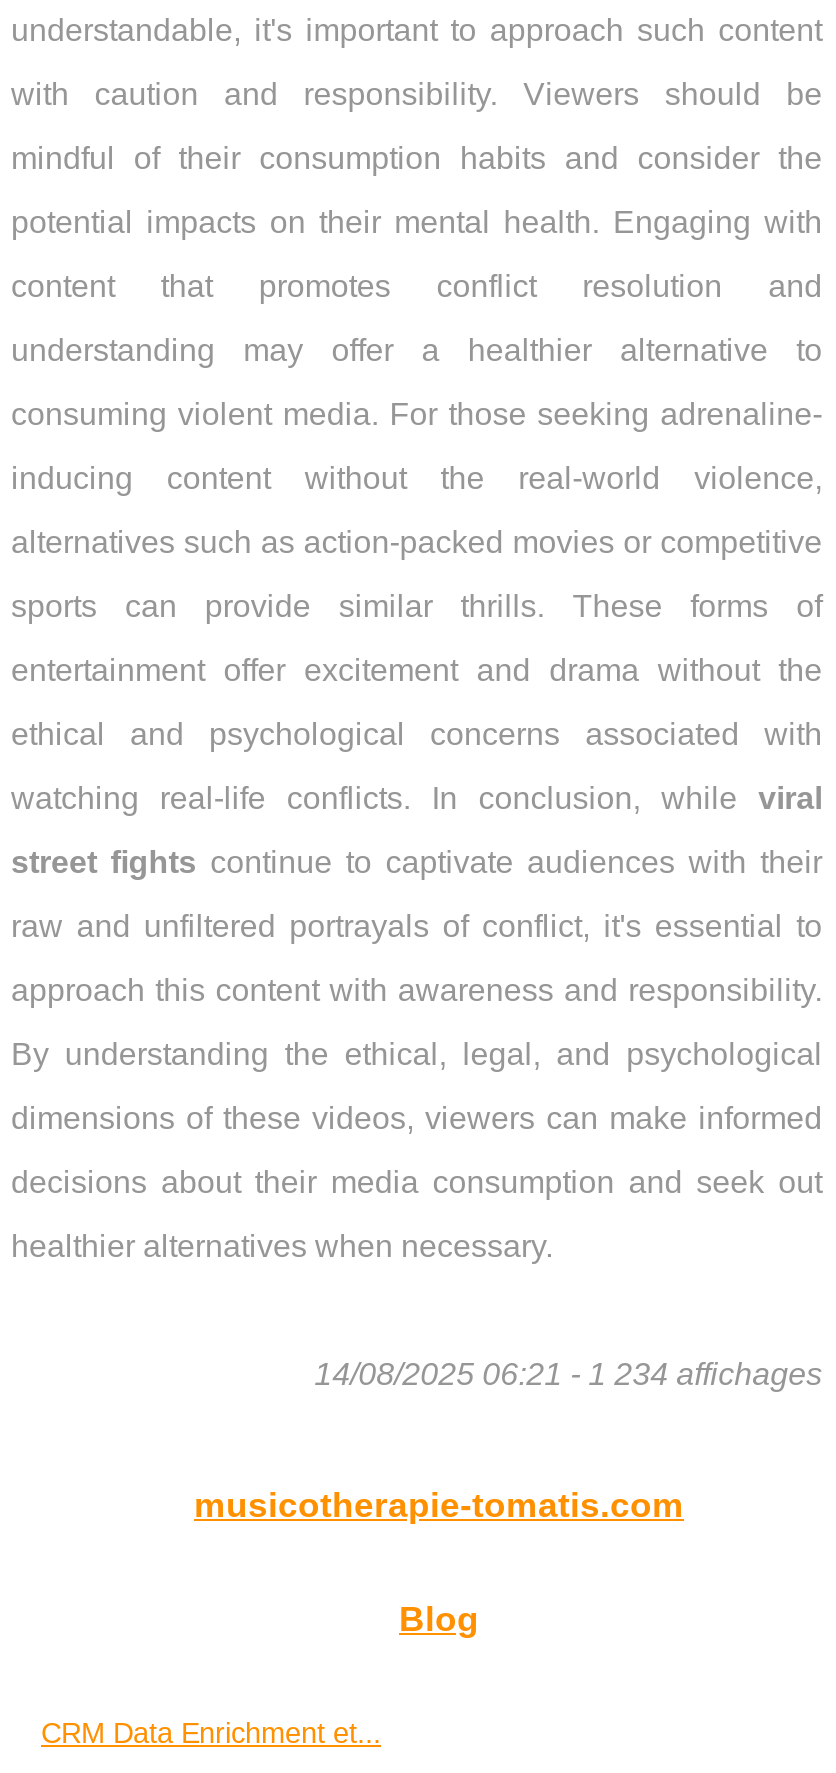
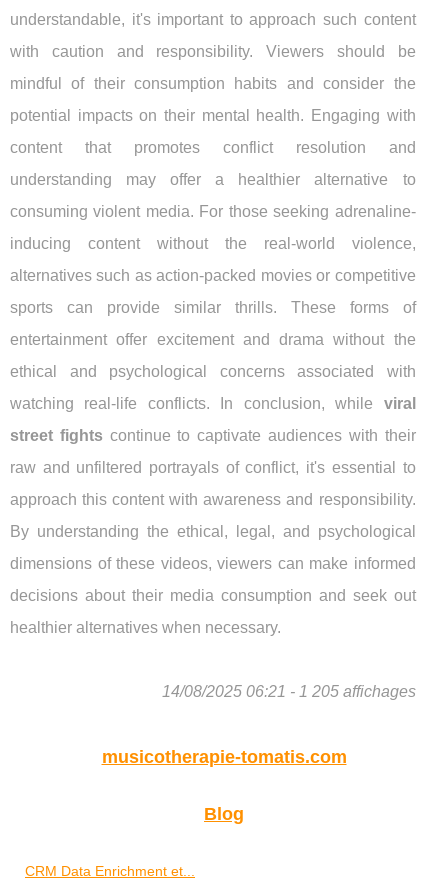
[314,1357,822,1391] 14/08/2025 06:21 - 1 234 affichages -> [162,683,416,700] 14/08/2025 06:21 - 1 205 affichages

